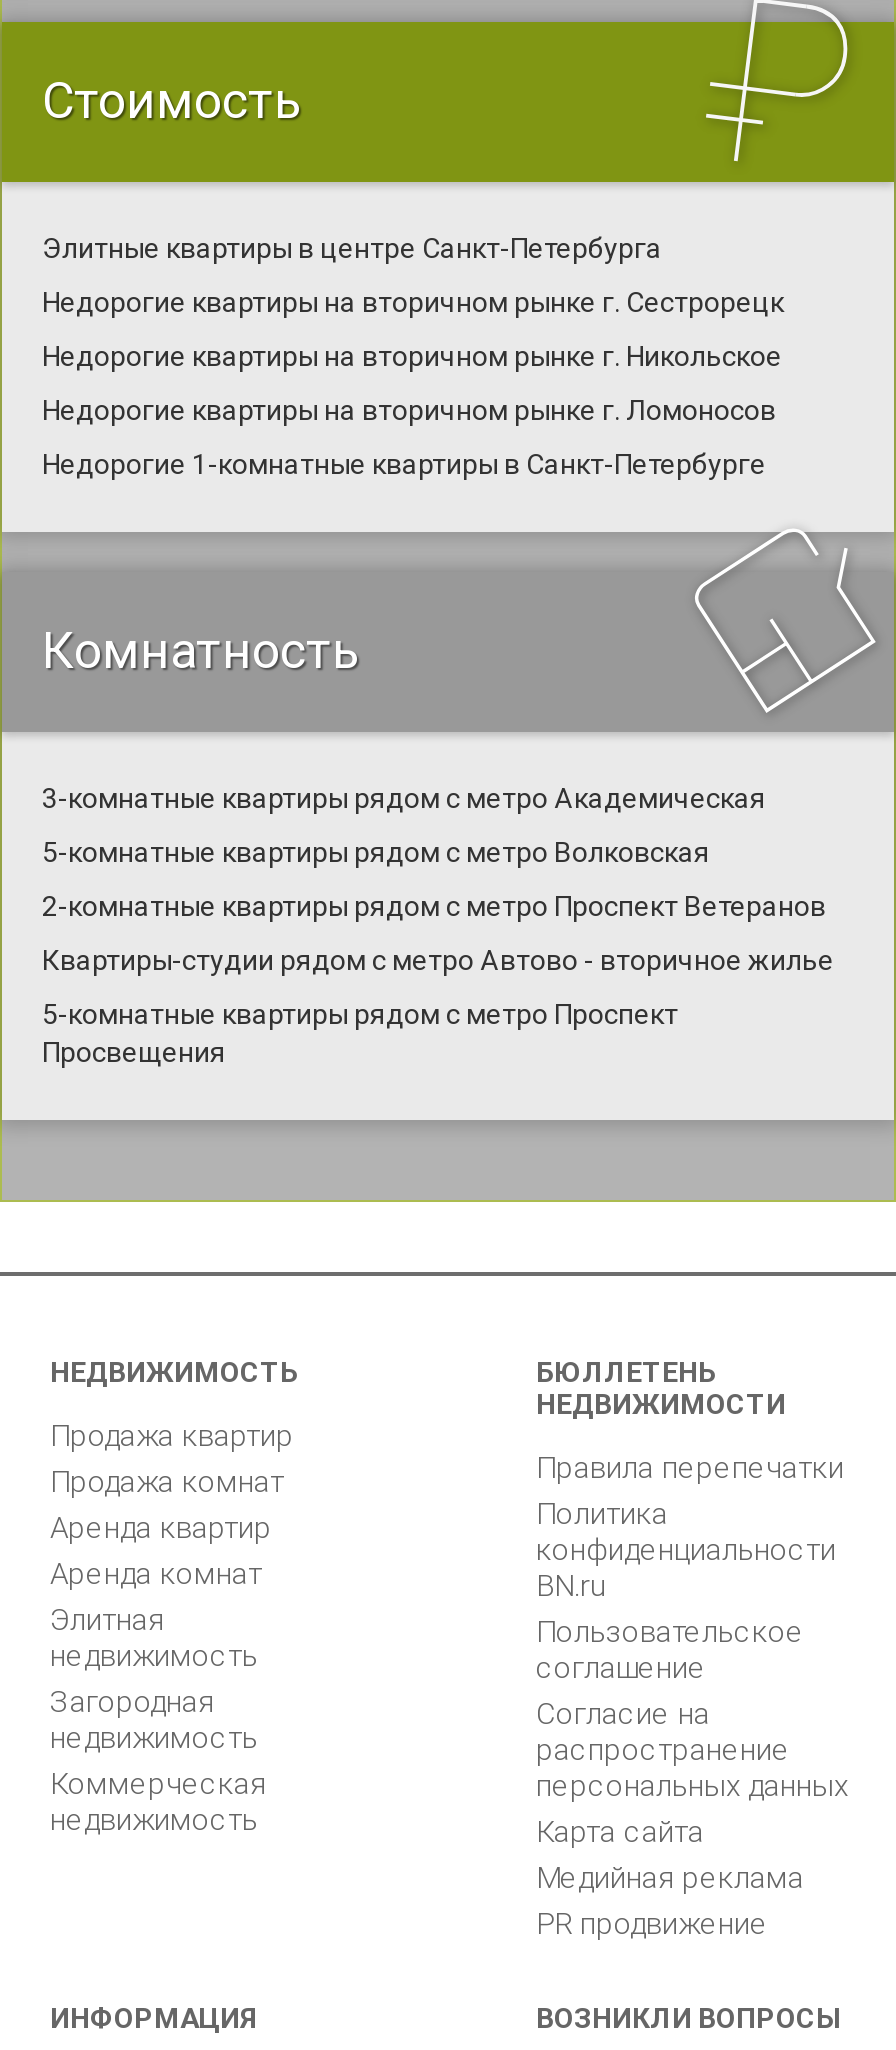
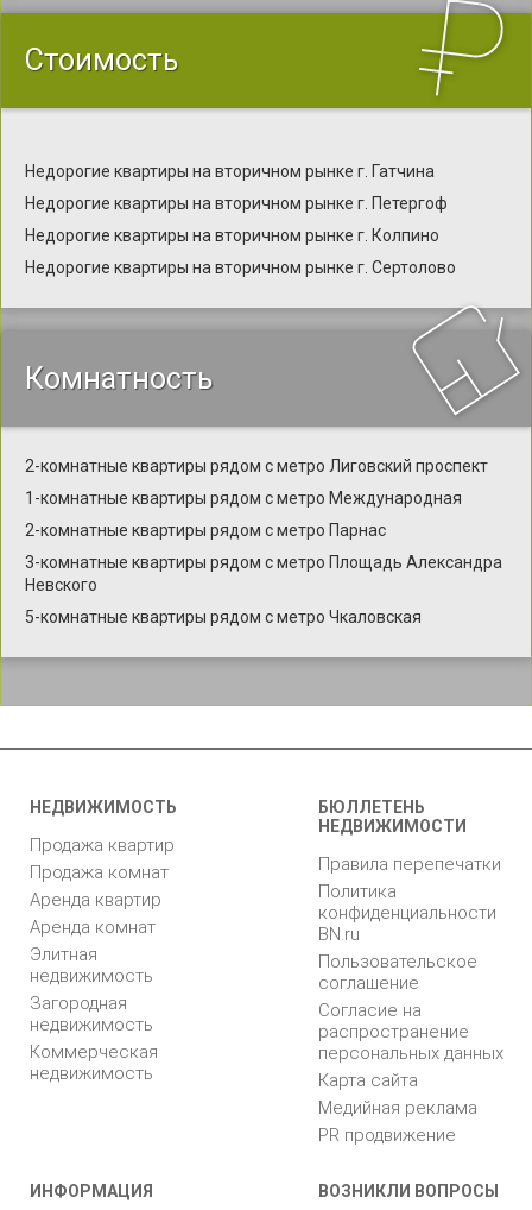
[42,231,784,479] Элитные квартиры в центре Санкт-Петербурга | Недорогие квартиры на вторичном рынке г. Сестрорецк | Недорогие квартиры на вторичном рынке г. Никольское | Недорогие квартиры на вторичном рынке г. Ломоносов | Недорогие 1-комнатные квартиры в Санкт-Петербурге -> [25,161,456,276] Недорогие квартиры на вторичном рынке г. Гатчина | Недорогие квартиры на вторичном рынке г. Петергоф | Недорогие квартиры на вторичном рынке г. Колпино | Недорогие квартиры на вторичном рынке г. Сертолово
[42,781,766,813] 3-комнатные квартиры рядом с метро Академическая -> [25,456,488,475] 2-комнатные квартиры рядом с метро Лиговский проспект
[42,835,710,867] 5-комнатные квартиры рядом с метро Волковская -> [25,488,462,507] 1-комнатные квартиры рядом с метро Международная
[42,889,826,921] 2-комнатные квартиры рядом с метро Проспект Ветеранов -> [25,520,386,539] 2-комнатные квартиры рядом с метро Парнас
[42,943,834,975] Квартиры-студии рядом с метро Автово - вторичное жилье -> [25,552,502,594] 3-комнатные квартиры рядом с метро Площадь Александра | Невского
[42,997,678,1067] 5-комнатные квартиры рядом с метро Проспект | Просвещения -> [25,607,422,626] 5-комнатные квартиры рядом с метро Чкаловская

